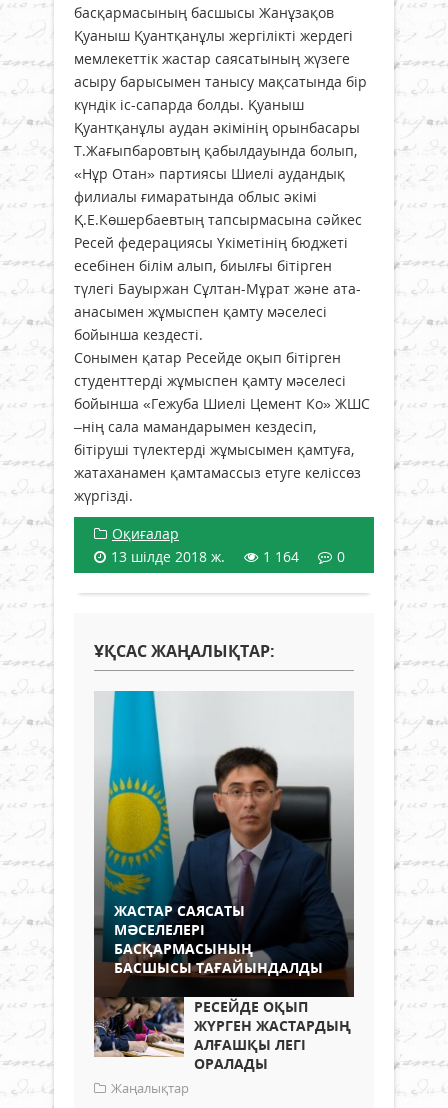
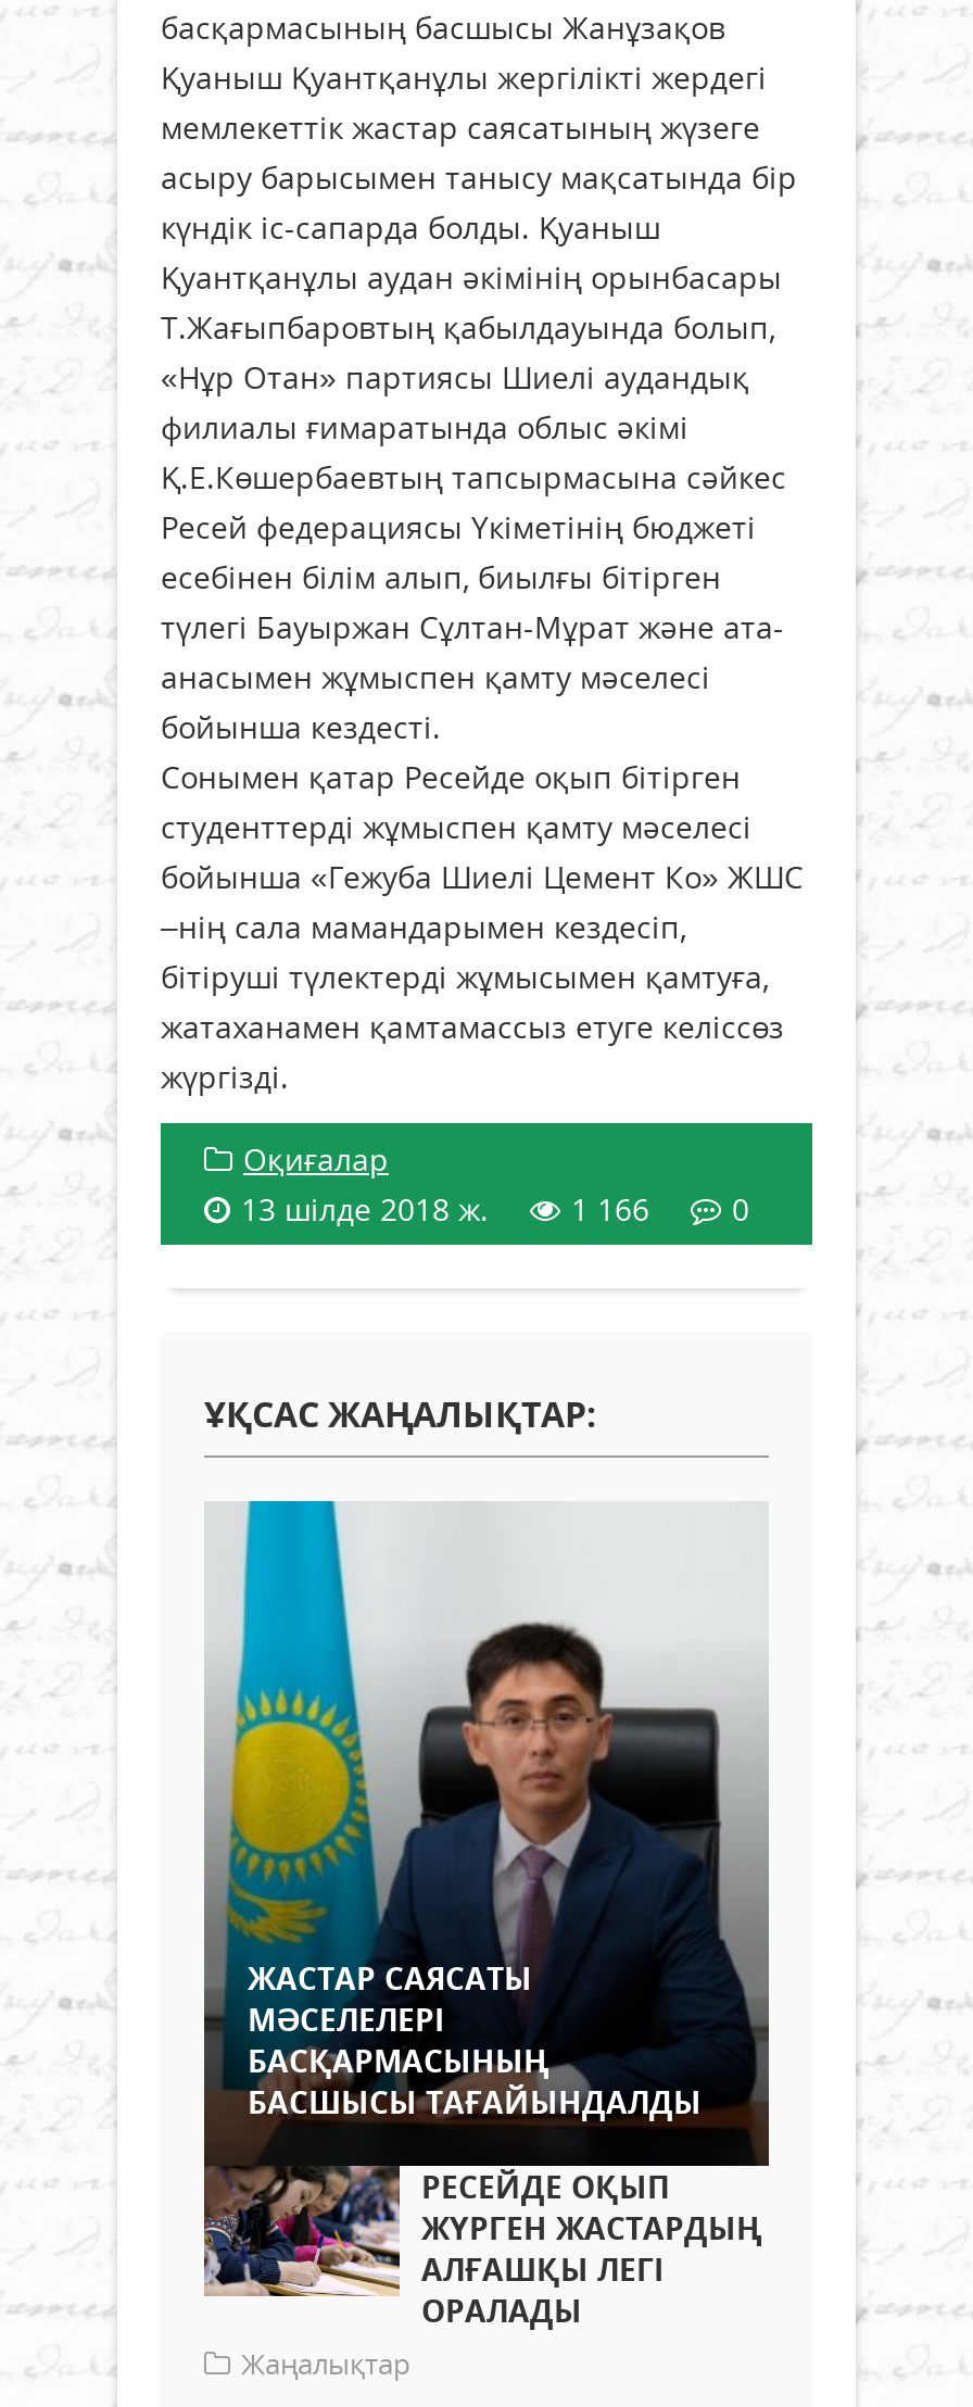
[111,547,345,566] 13 шілде 2018 ж. 1 164 0 -> [241,1188,749,1230] 13 шілде 2018 ж. 1 166 0

